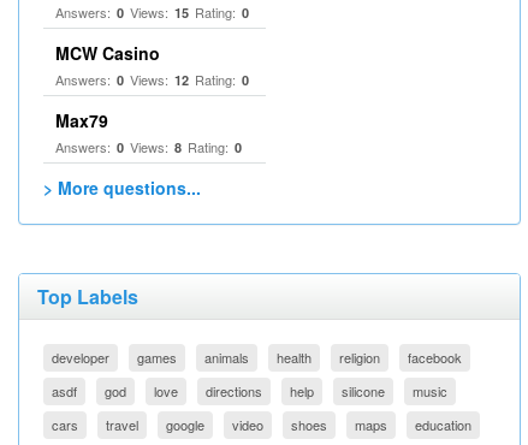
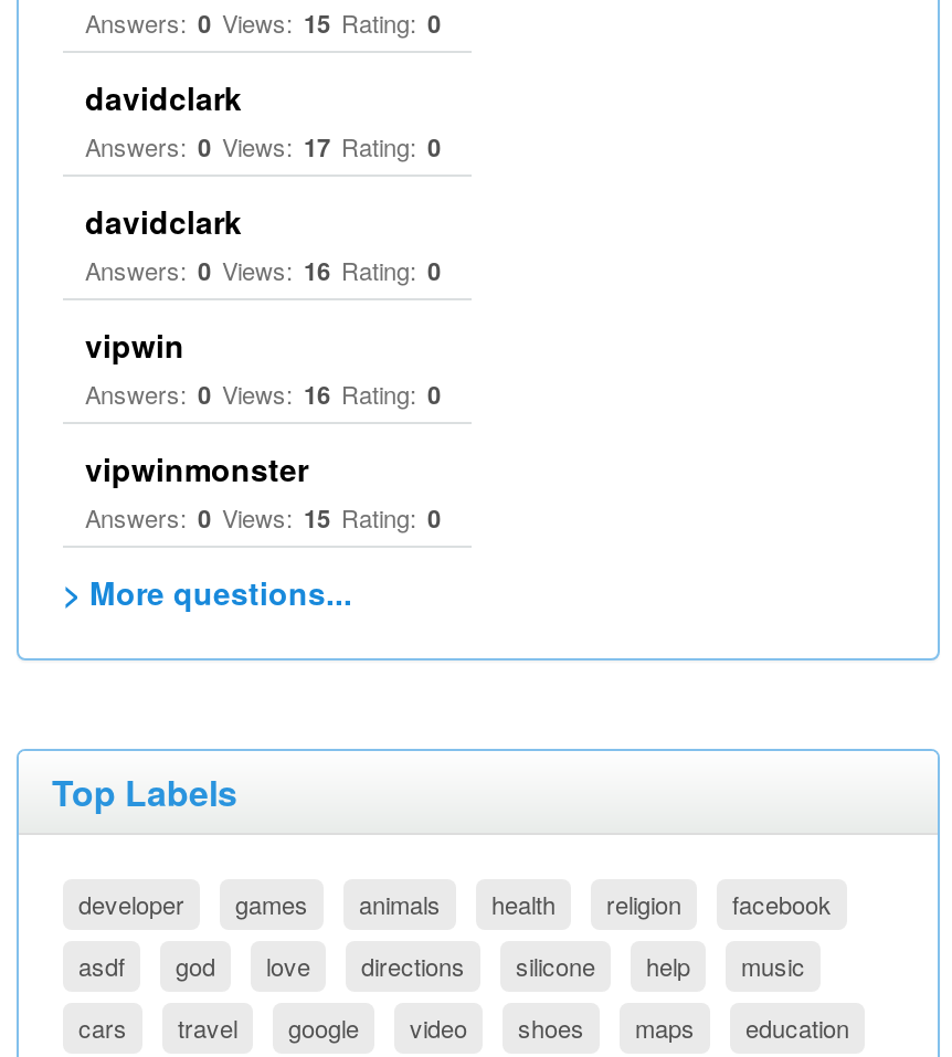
[55,41,249,156] MCW Casino | Answers: 0 Views: 12 Rating: 0 | Max79 | Answers: 0 Views: 8 Rating: 0 -> [85,75,441,535] davidclark | Answers: 0 Views: 17 Rating: 0 | davidclark | Answers: 0 Views: 16 Rating: 0 | vipwin | Answers: 0 Views: 16 Rating: 0 | vipwinmonster | Answers: 0 Views: 15 Rating: 0
moved [342,381,385,400] -> [516,948,595,983]: silicone

